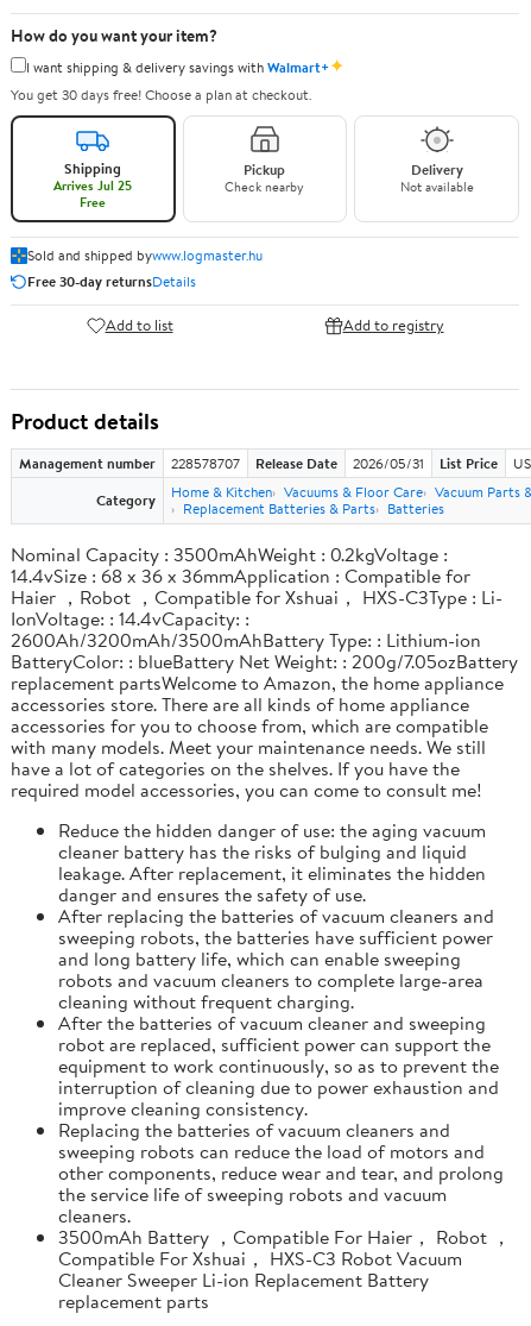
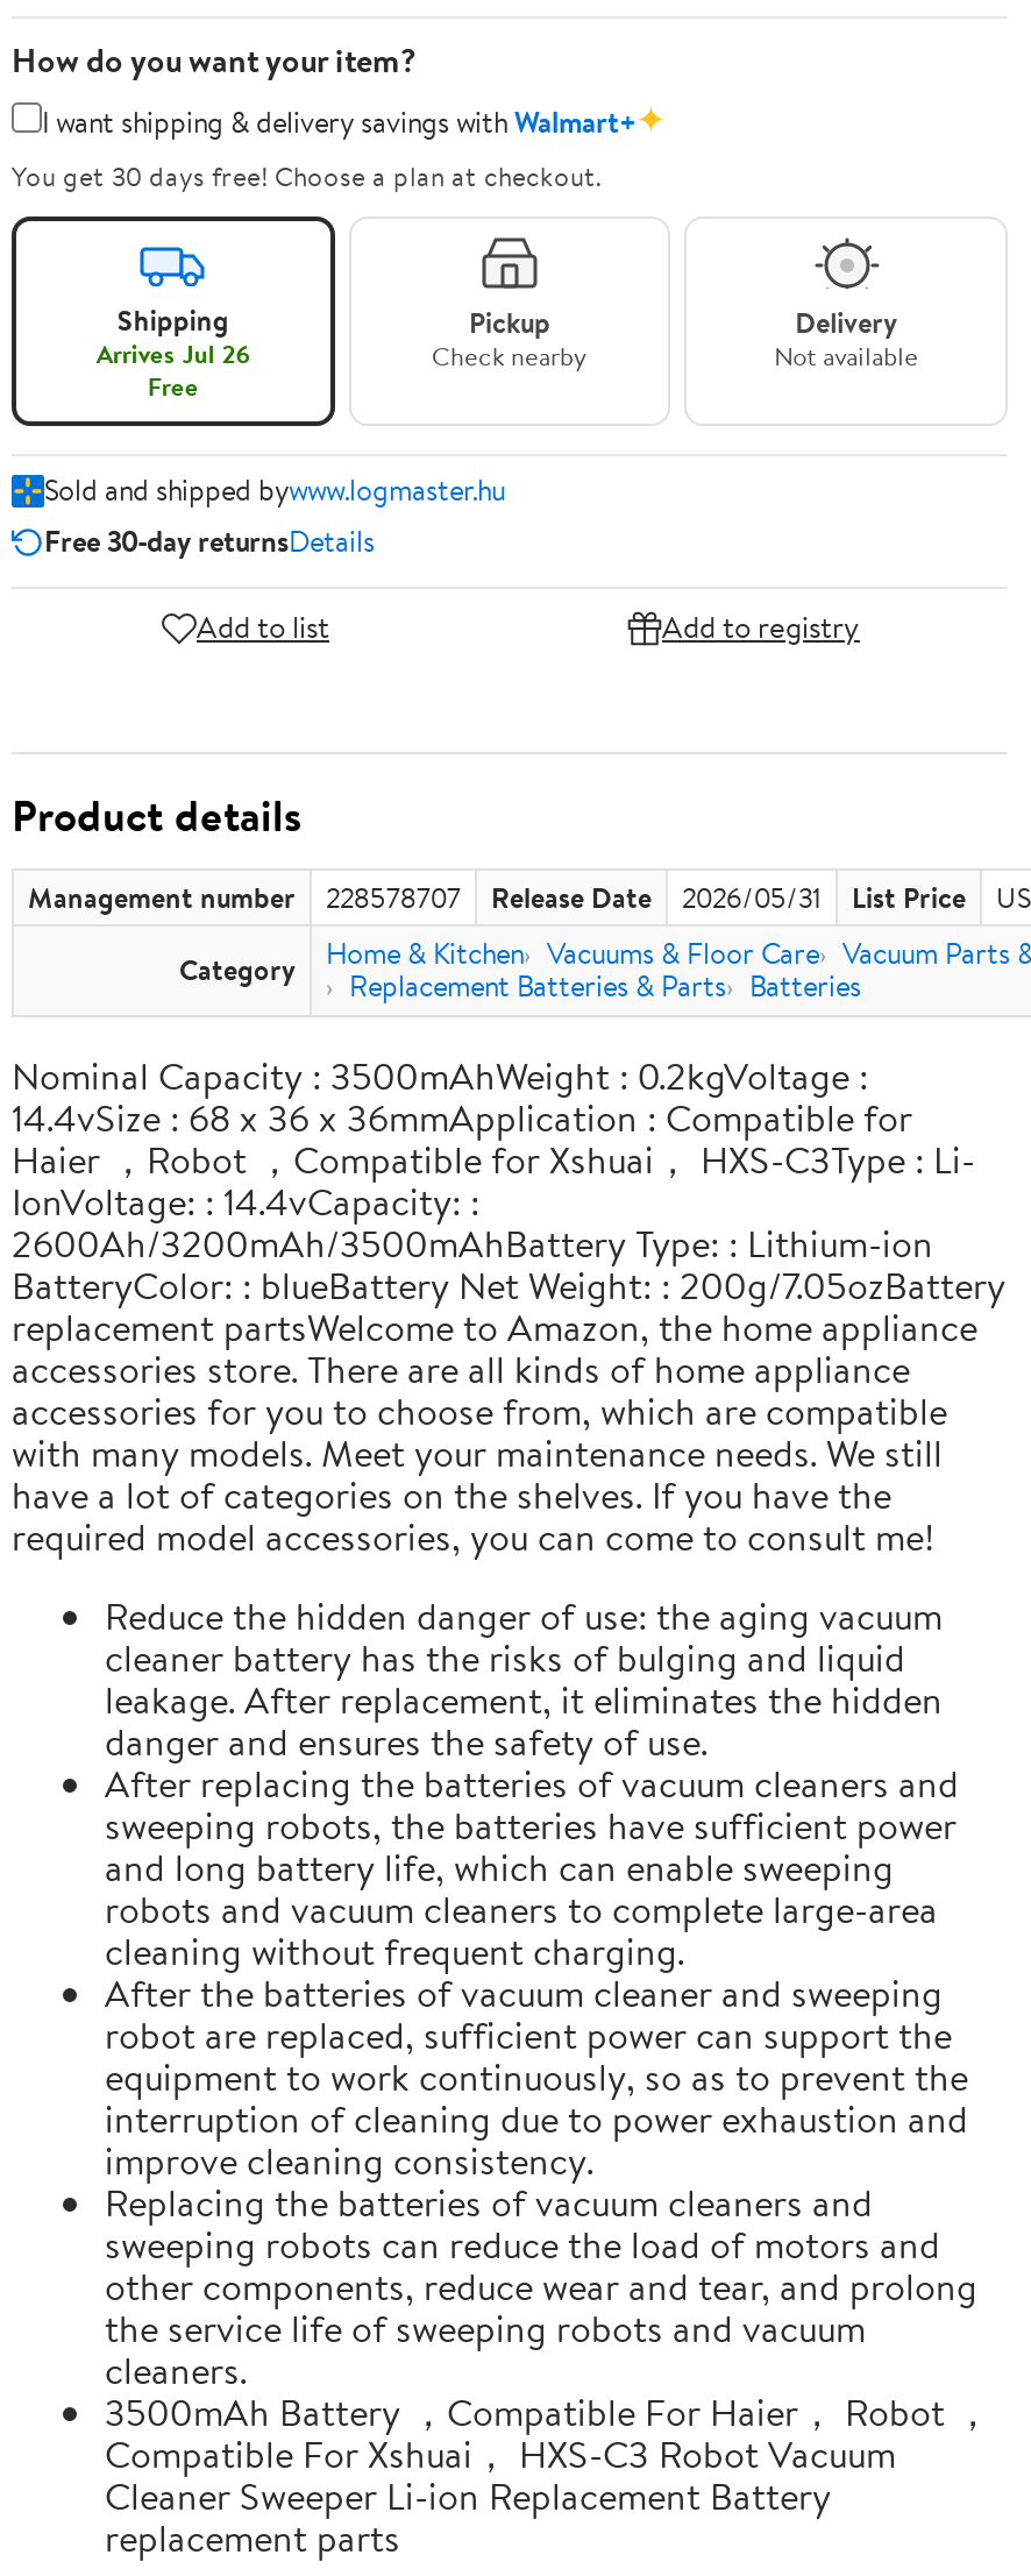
[54,176,132,195] Arrives Jul 25 -> [96,335,250,372] Arrives Jul 26

